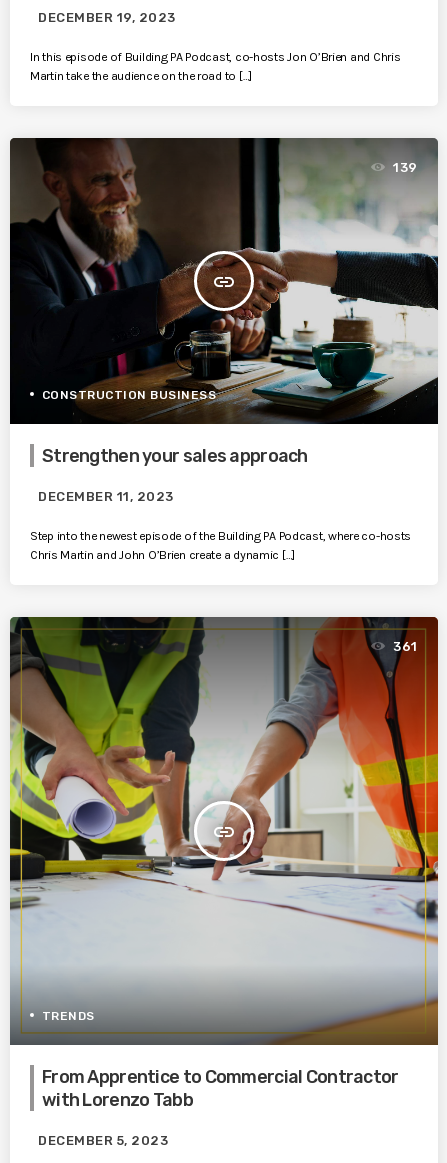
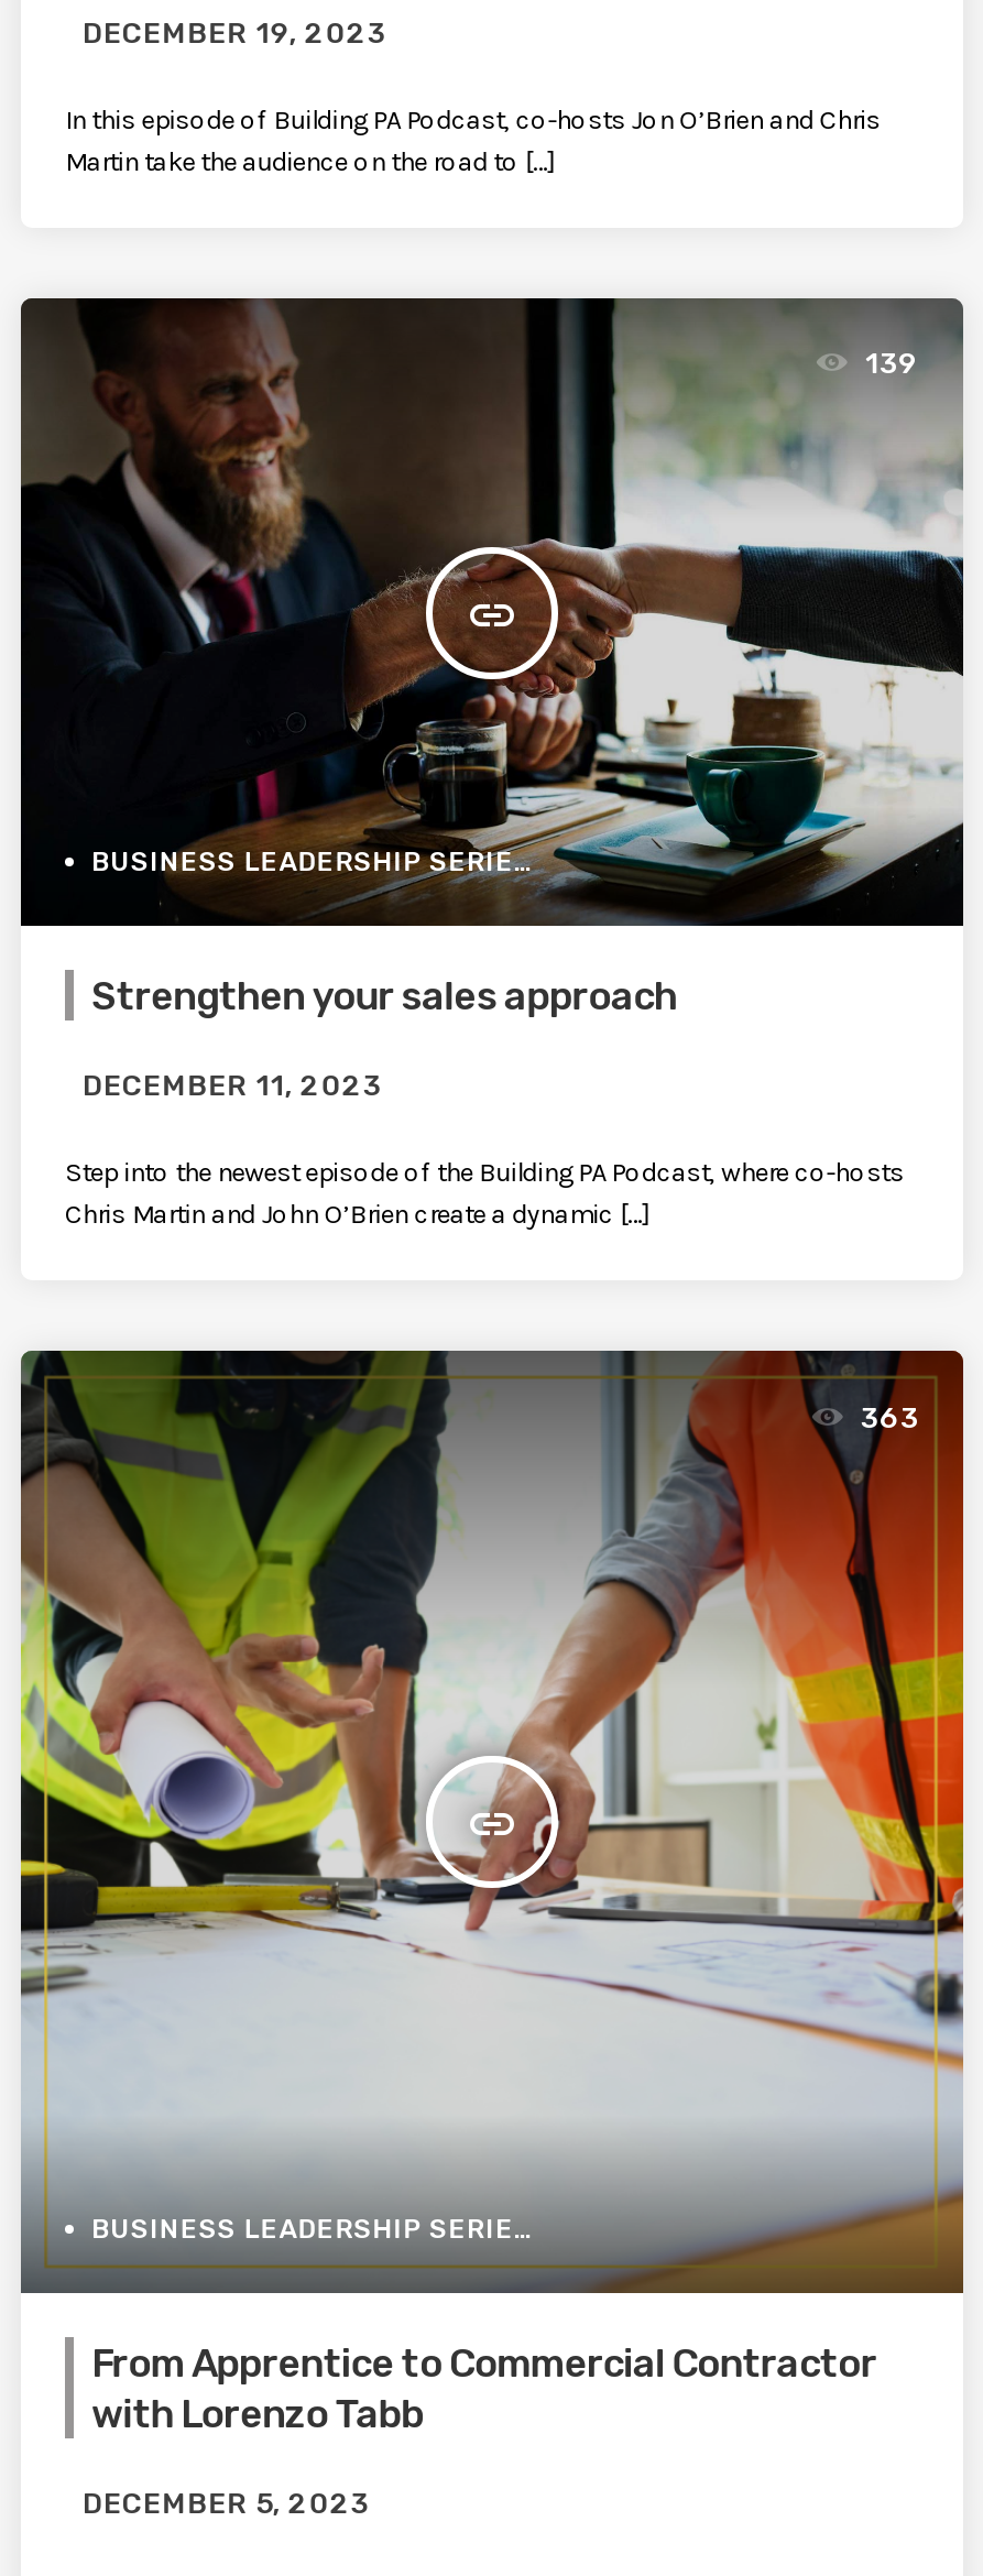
[42,388,216,402] CONSTRUCTION BUSINESS -> [91,848,514,879] BUSINESS LEADERSHIP SERIES
[390,639,418,654] 361 -> [853,1401,919,1434] 363
[42,1009,95,1023] TRENDS -> [91,2215,514,2246] BUSINESS LEADERSHIP SERIES

